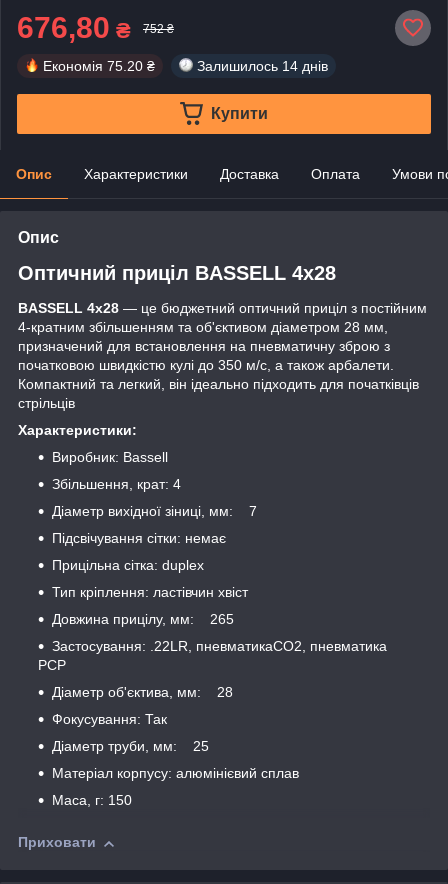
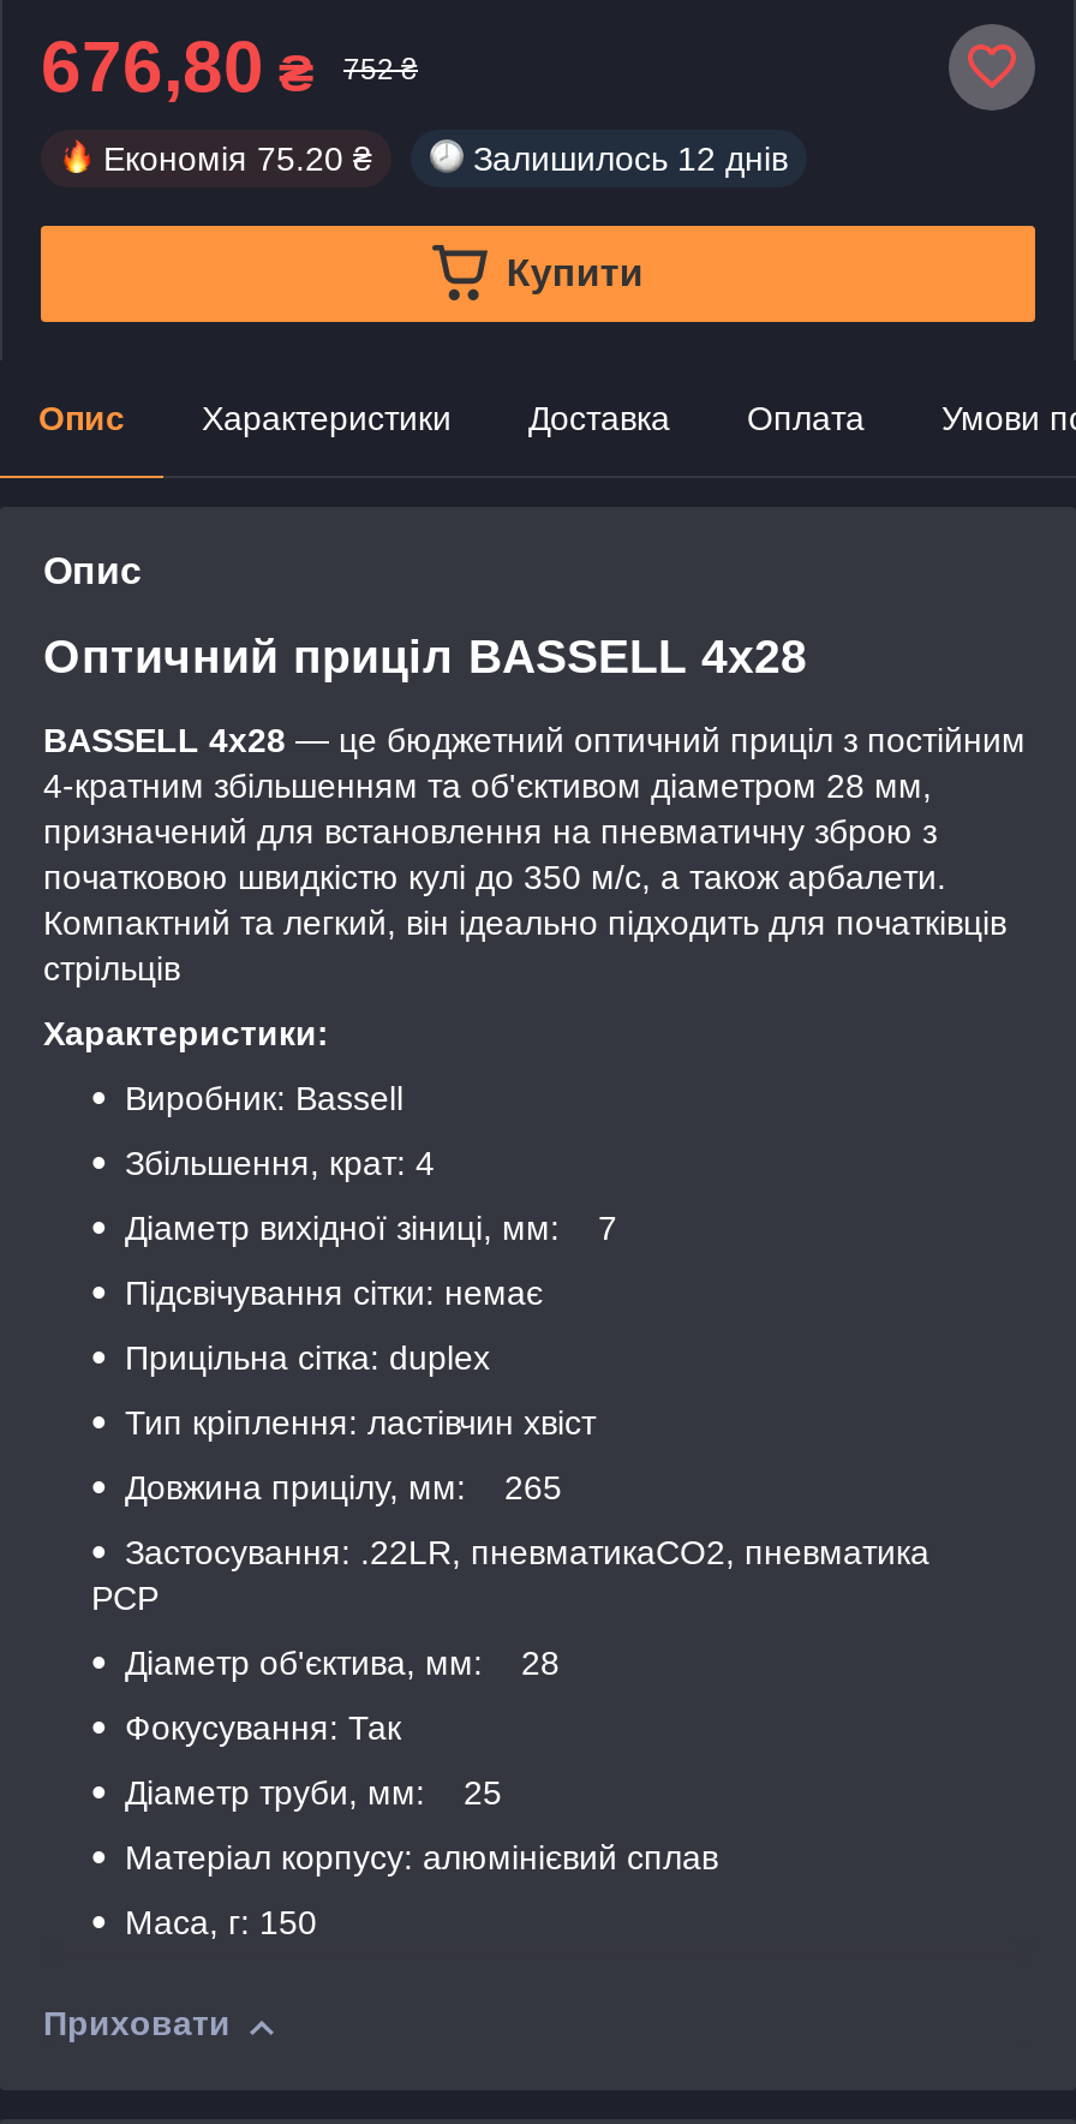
[197,58,328,74] Залишилось 14 днів -> [473,139,788,177] Залишилось 12 днів

